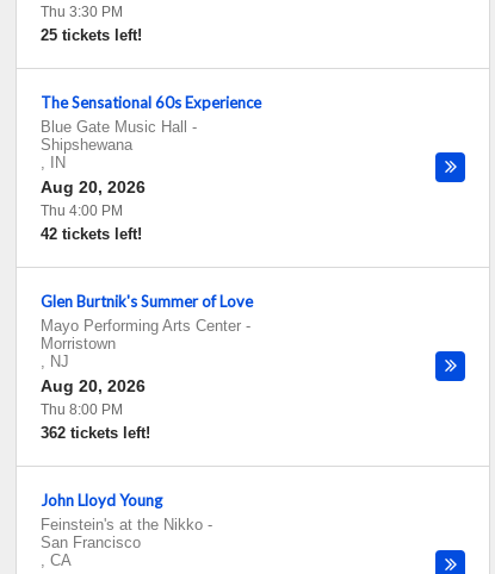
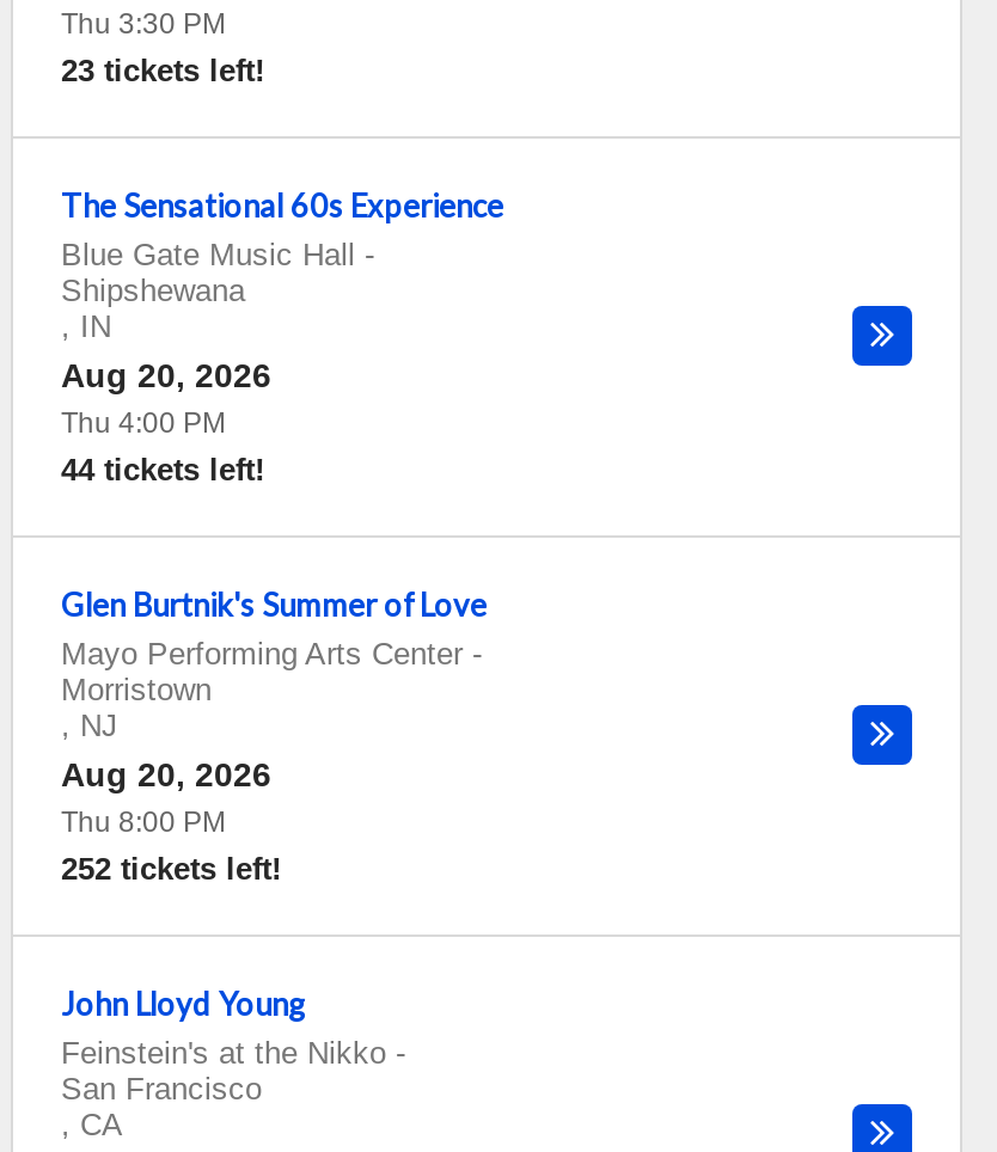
[41,26,142,44] 25 tickets left! -> [61,53,264,88] 23 tickets left!
[41,225,142,243] 42 tickets left! -> [61,452,264,488] 44 tickets left!
[41,424,150,442] 362 tickets left! -> [61,851,281,887] 252 tickets left!

